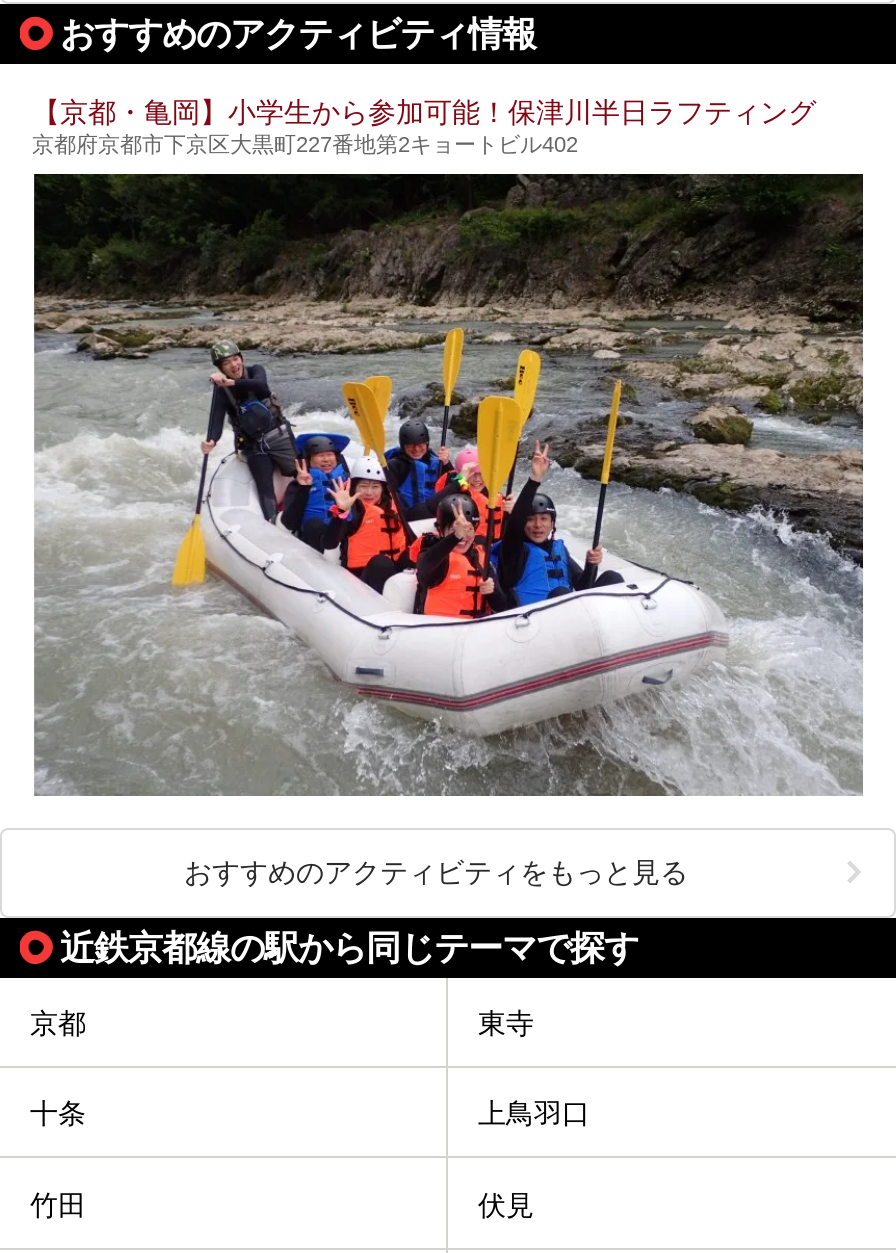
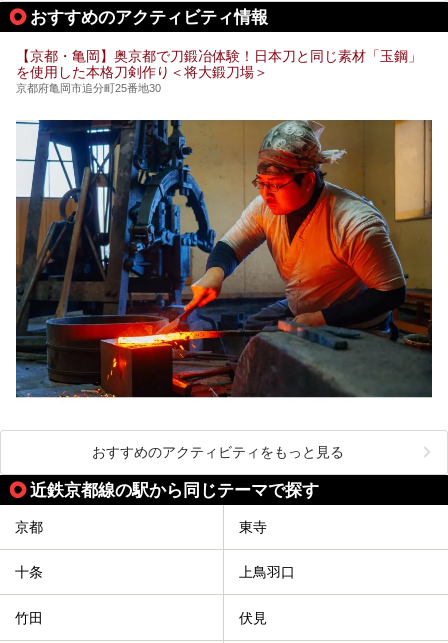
[32,95,816,155] 【京都・亀岡】小学生から参加可能！保津川半日ラフティング | 京都府京都市下京区大黒町227番地第2キョートビル402 -> [16,48,422,94] 【京都・亀岡】奥京都で刀鍛冶体験！日本刀と同じ素材「玉鋼」 | を使用した本格刀剣作り＜将大鍛刀場＞ | 京都府亀岡市追分町25番地30
[32,172,866,796] [image] -> [15,103,433,398] [image]

